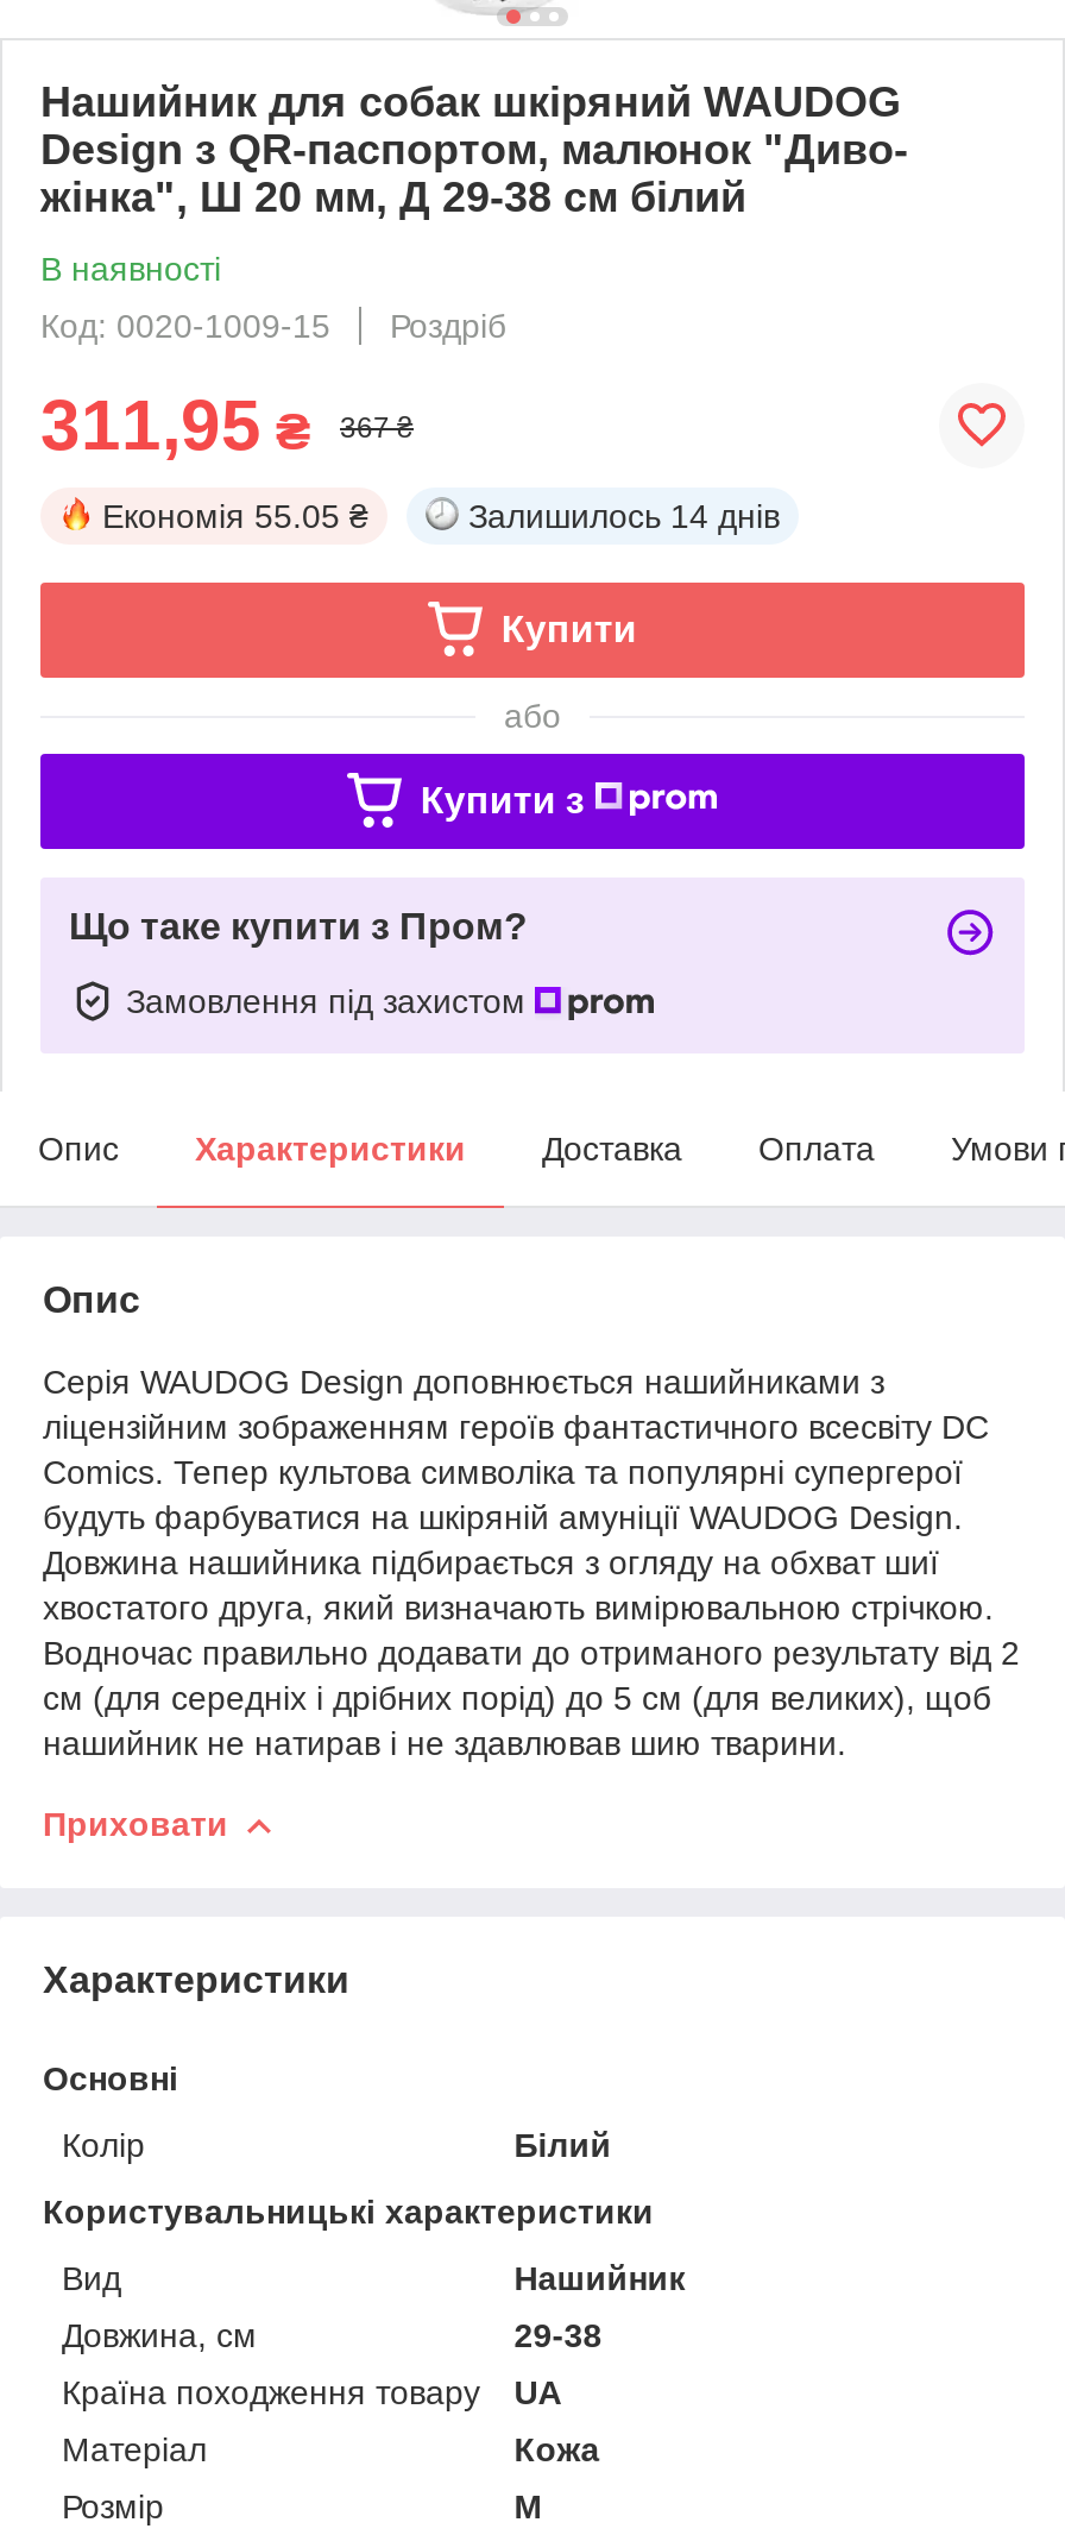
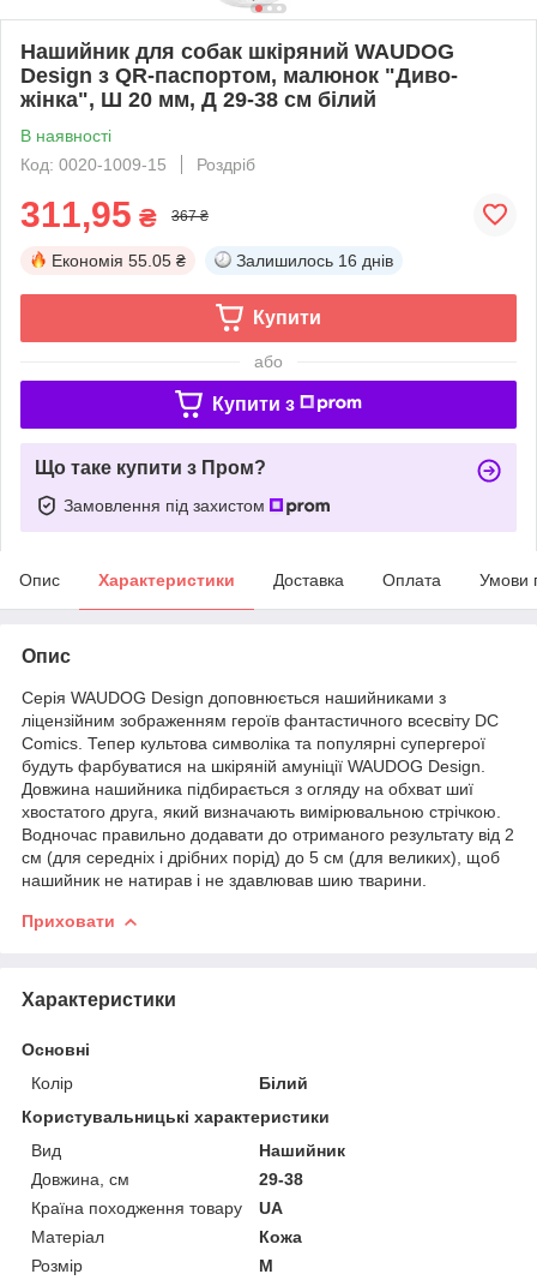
[468,497,780,535] Залишилось 14 днів -> [236,251,393,270] Залишилось 16 днів

